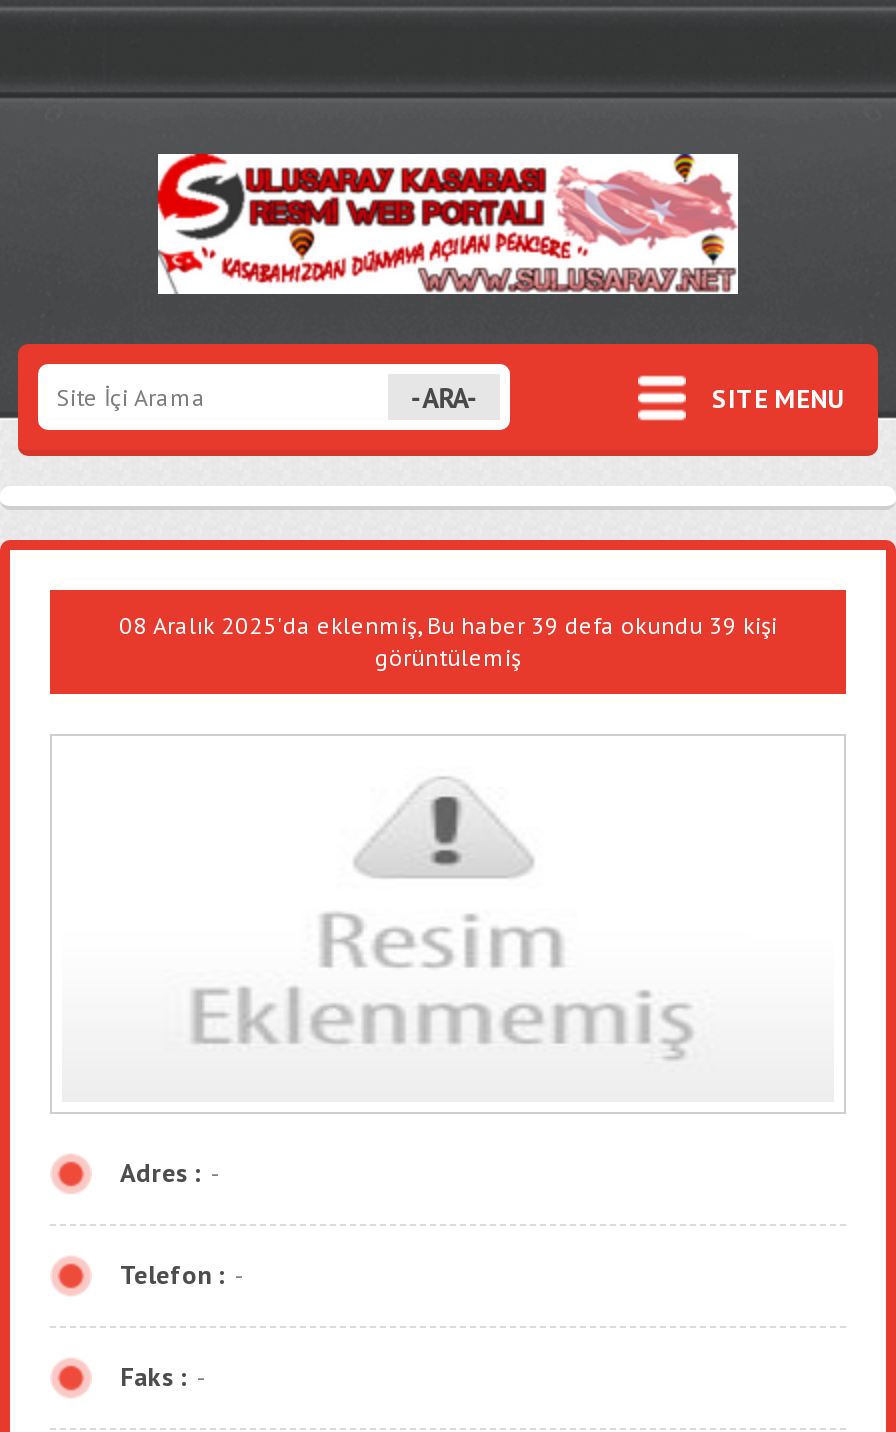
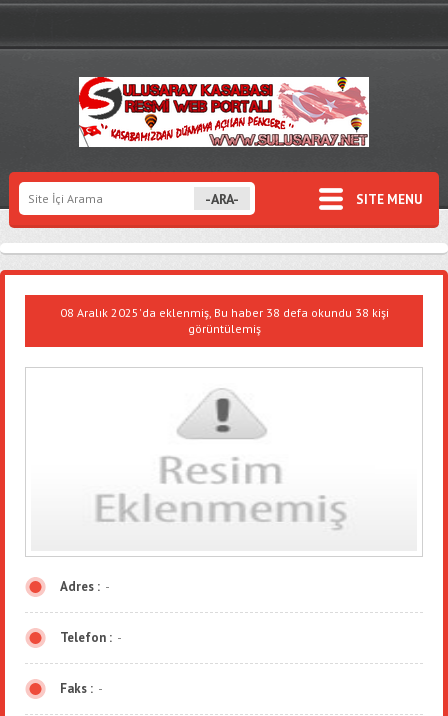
[119,610,777,640] 08 Aralık 2025'da eklenmiş, Bu haber 39 defa okundu 39 kişi -> [59,305,388,320] 08 Aralık 2025'da eklenmiş, Bu haber 38 defa okundu 38 kişi

